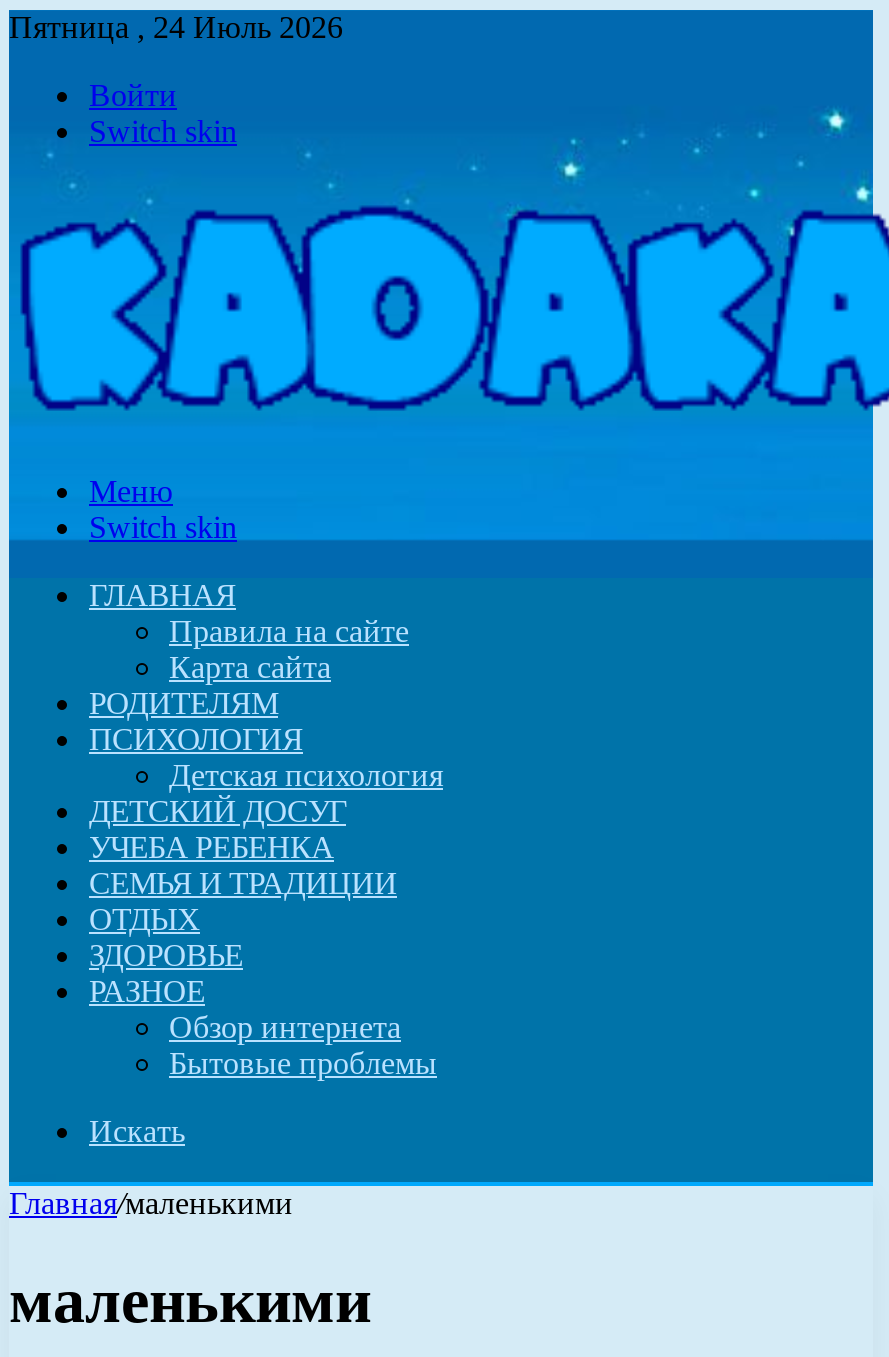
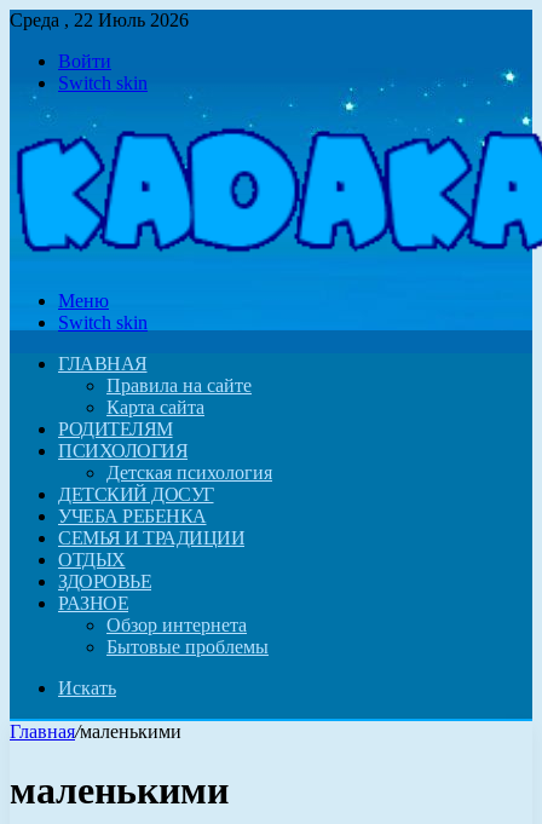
[9,10,343,44] Пятница , 24 Июль 2026 -> [10,10,189,30] Среда , 22 Июль 2026

